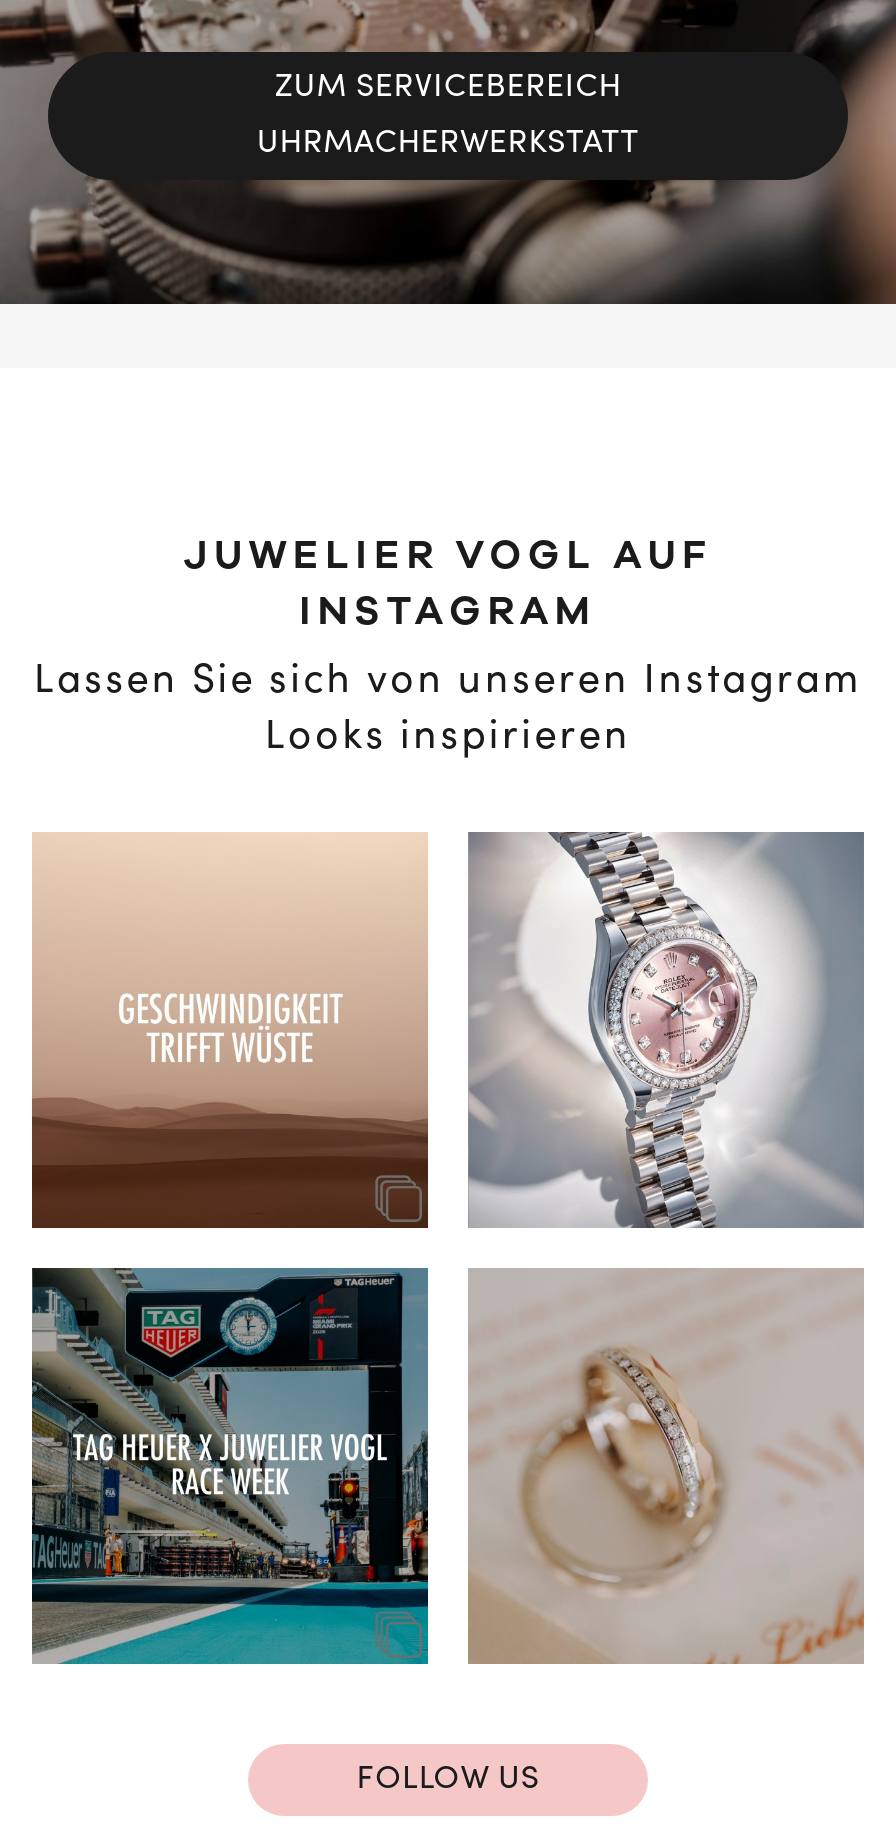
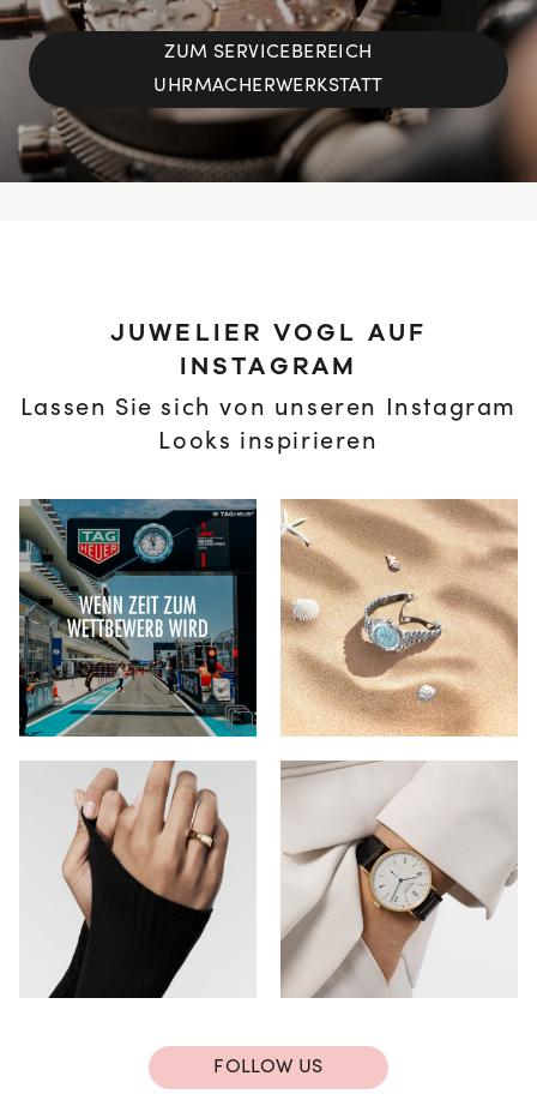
[30,832,430,1230] [image] -> [18,498,258,738] [image]
[466,830,866,1230] [image] -> [280,499,518,737] [image]
[30,1266,430,1666] [image] -> [19,759,257,999] [image]
[468,1268,866,1666] [image] -> [282,762,518,998] [image]

